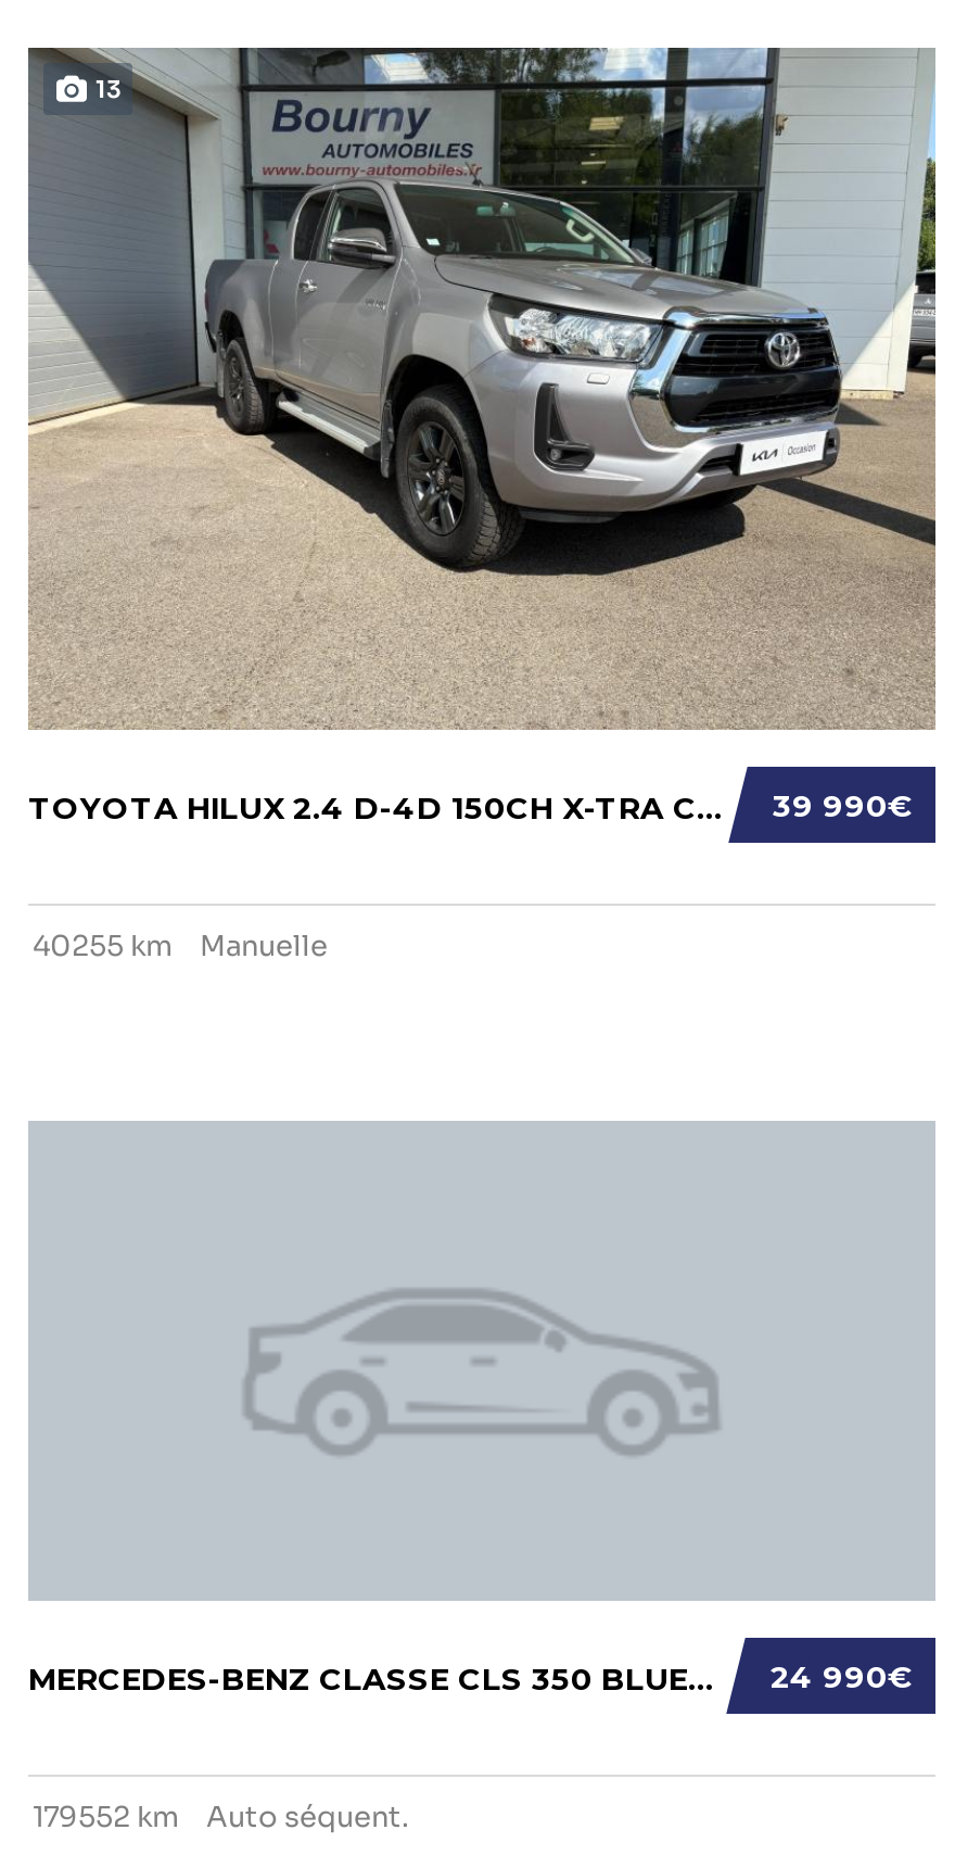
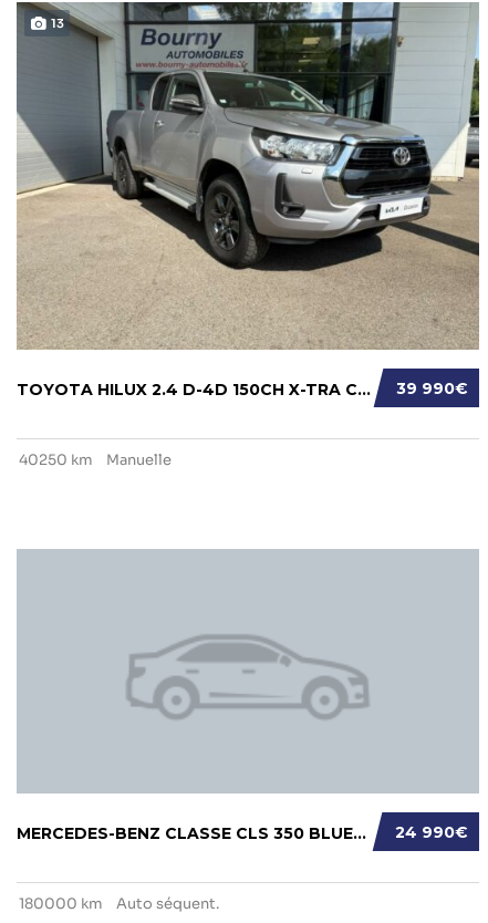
[33,926,328,963] 40255 km Manuelle -> [19,450,172,469] 40250 km Manuelle
[33,1798,408,1835] 179552 km Auto séquent. -> [19,894,219,913] 180000 km Auto séquent.

